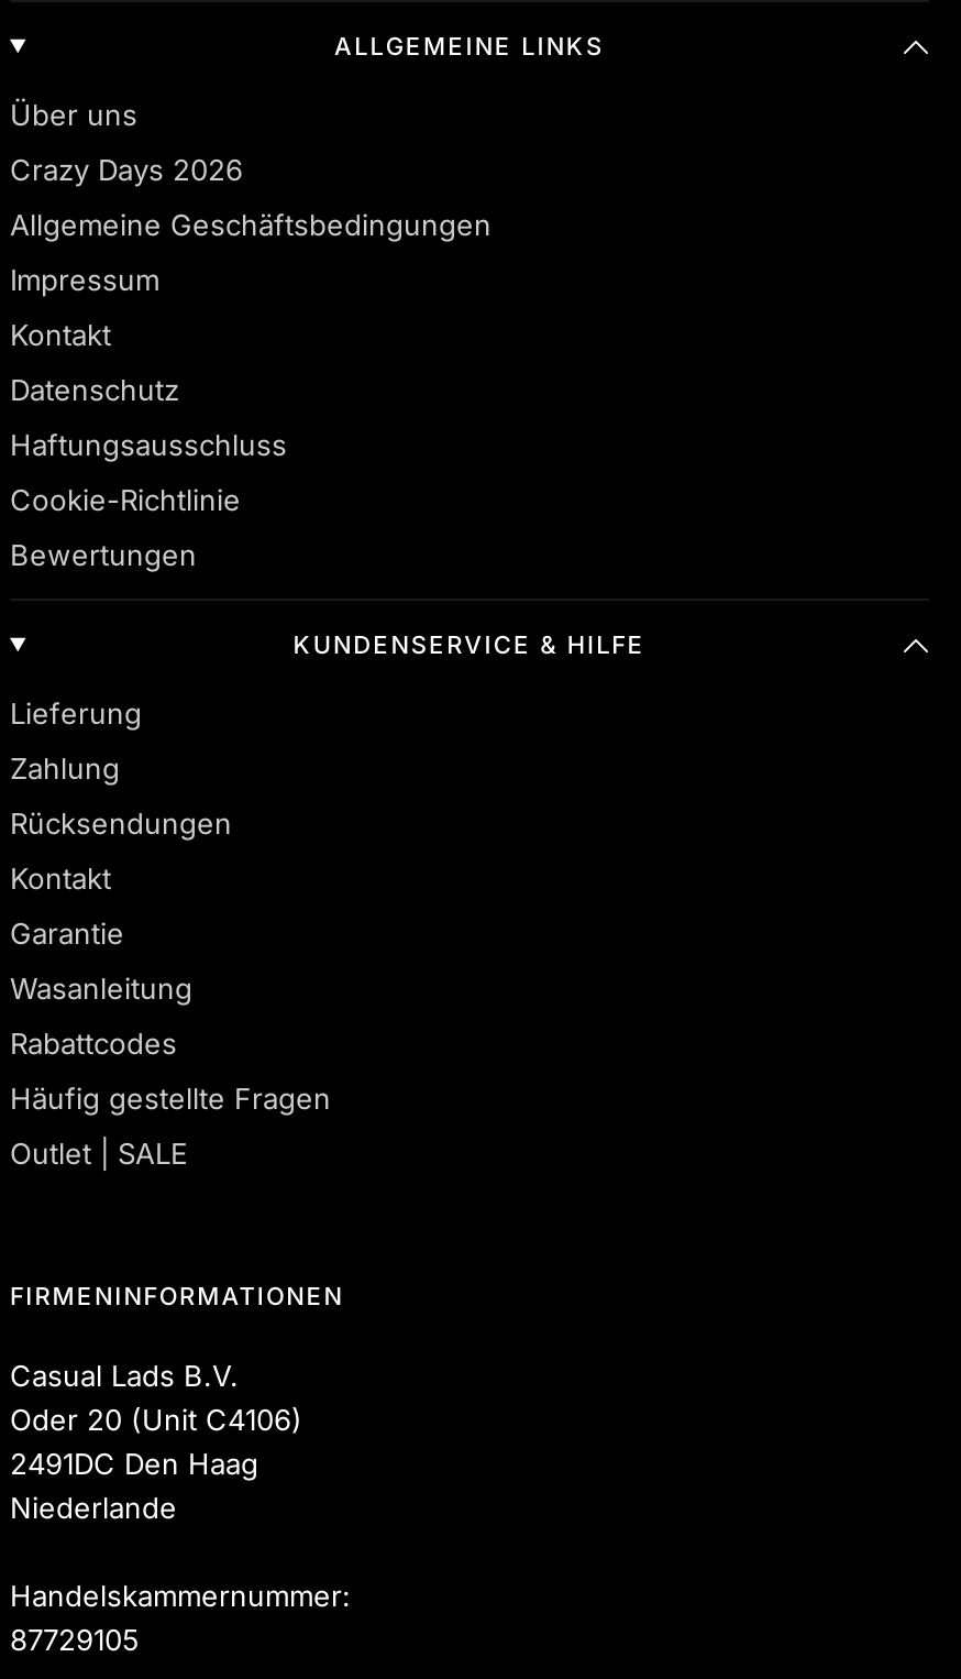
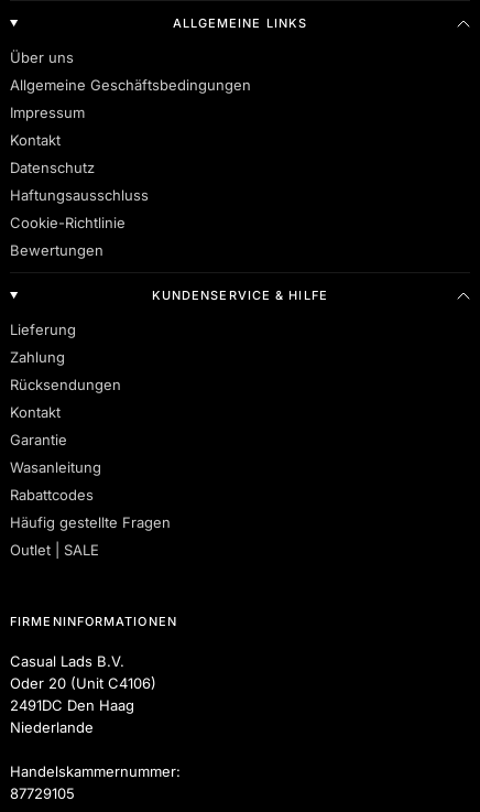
[10,151,243,186] Crazy Days 2026 -> none

